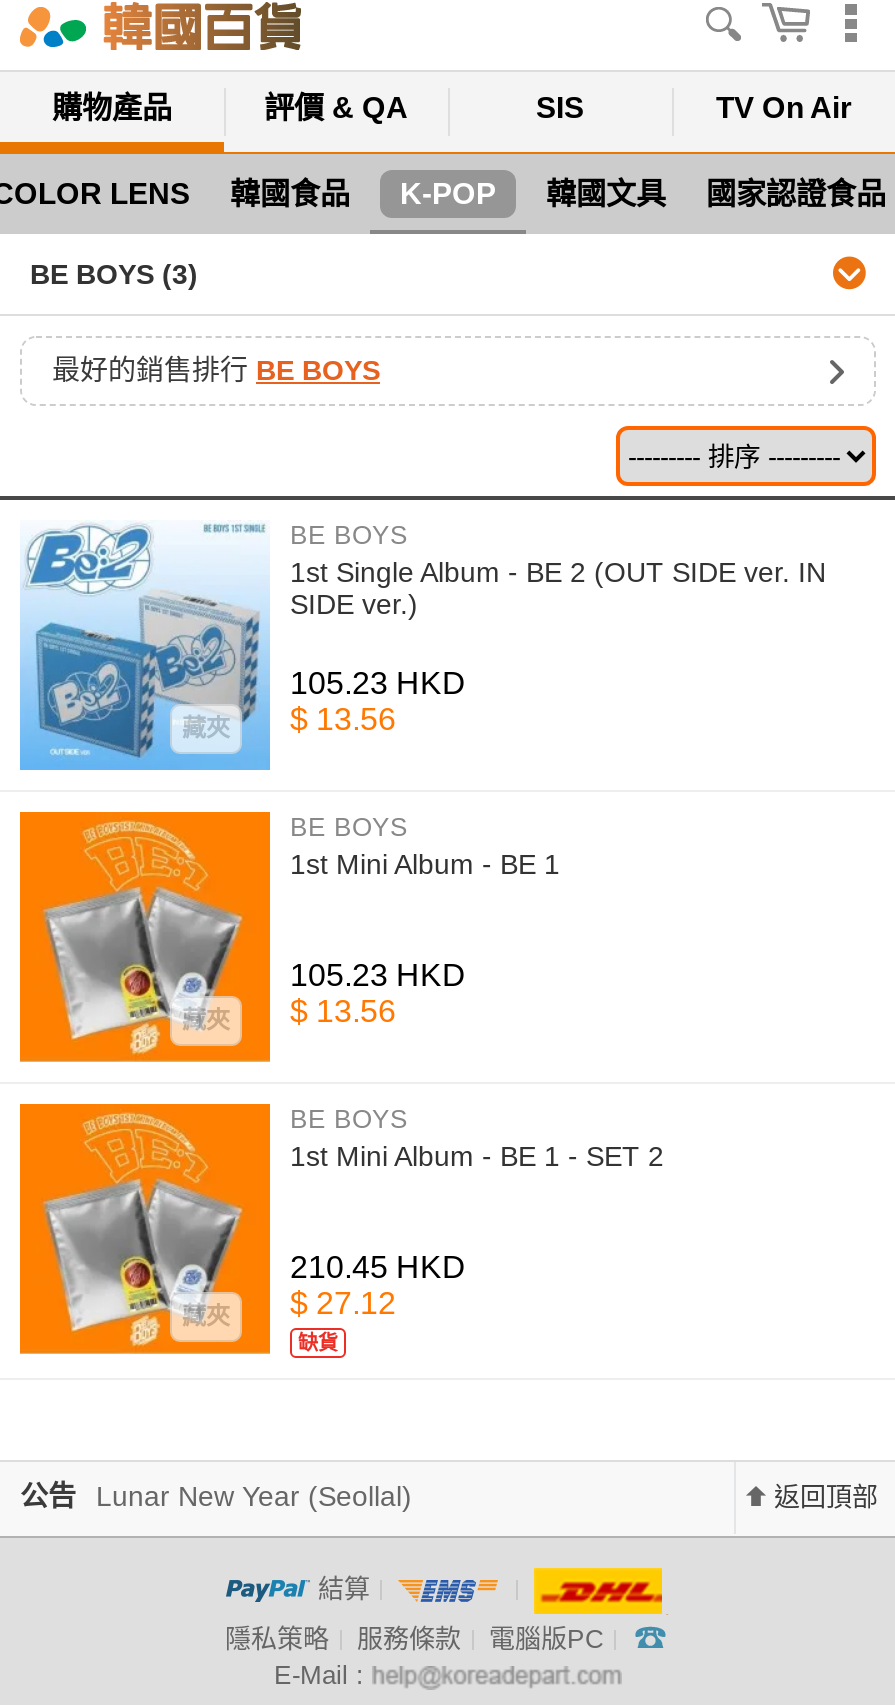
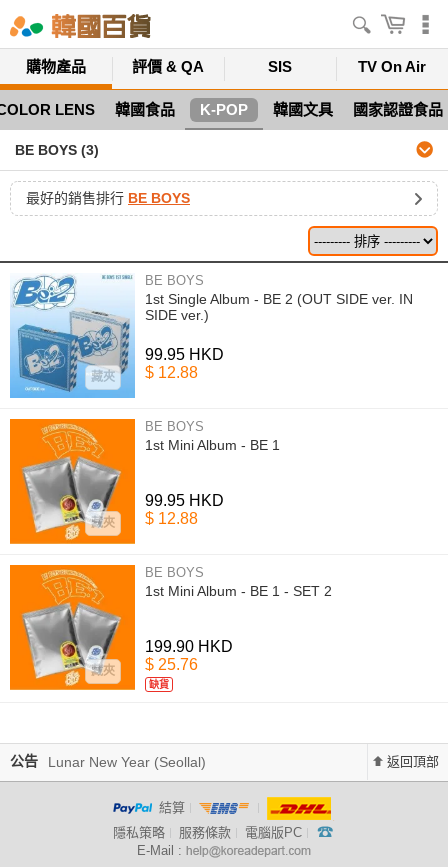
[290,666,466,700] 105.23 HKD -> [145,346,224,363] 99.95 HKD
[290,702,396,736] $ 13.56 -> [145,364,198,381] $ 12.88
[290,958,466,992] 105.23 HKD -> [145,492,224,509] 99.95 HKD
[290,994,396,1028] $ 13.56 -> [145,510,198,527] $ 12.88
[290,1250,466,1284] 210.45 HKD -> [145,638,233,655] 199.90 HKD
[290,1286,396,1320] $ 27.12 -> [145,656,198,673] $ 25.76

